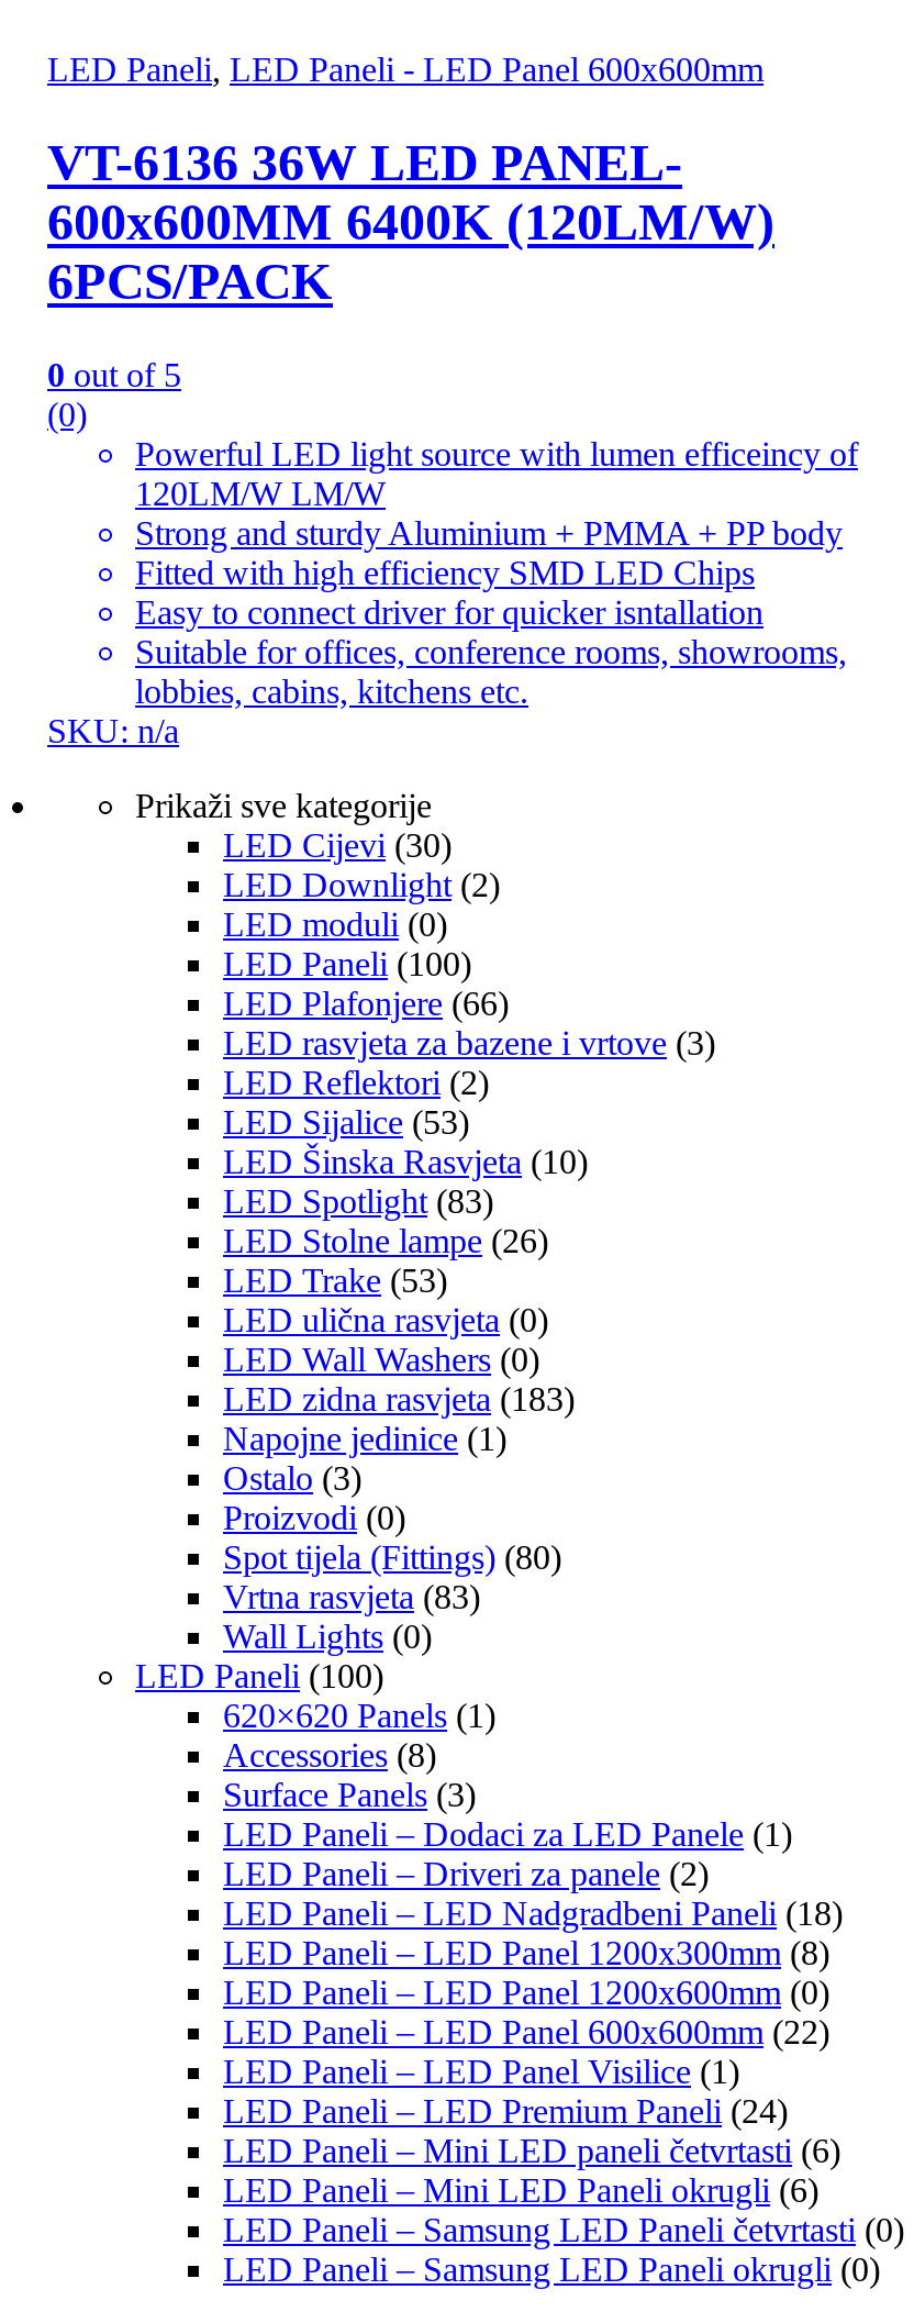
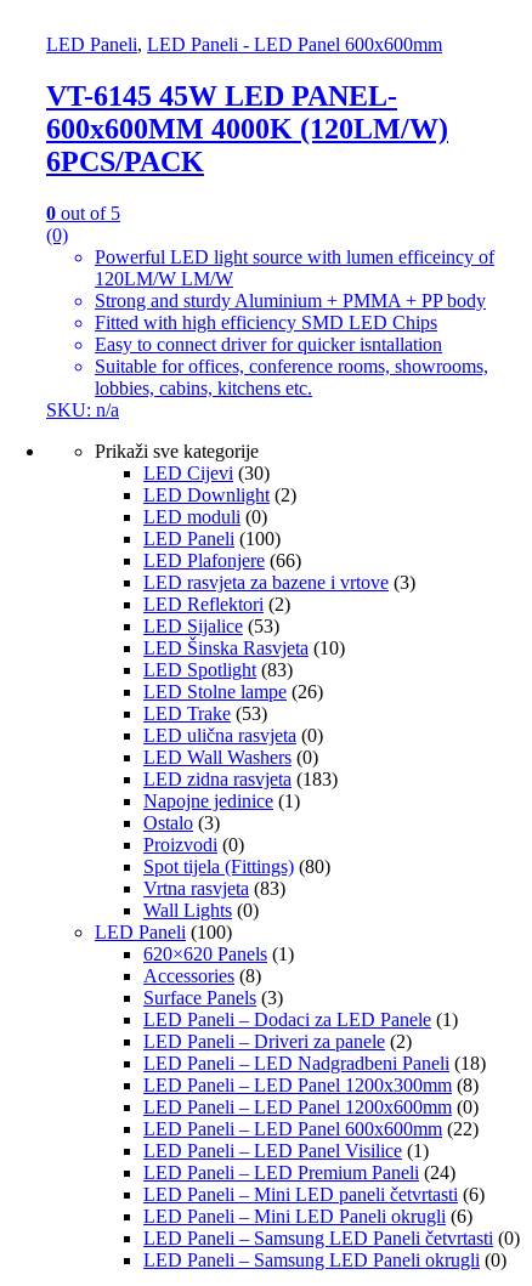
[47,135,682,192] VT-6136 36W LED PANEL- -> [46,81,397,112] VT-6145 45W LED PANEL-
[47,194,774,251] 600x600MM 6400K (120LM/W) -> [46,113,448,145] 600x600MM 4000K (120LM/W)

